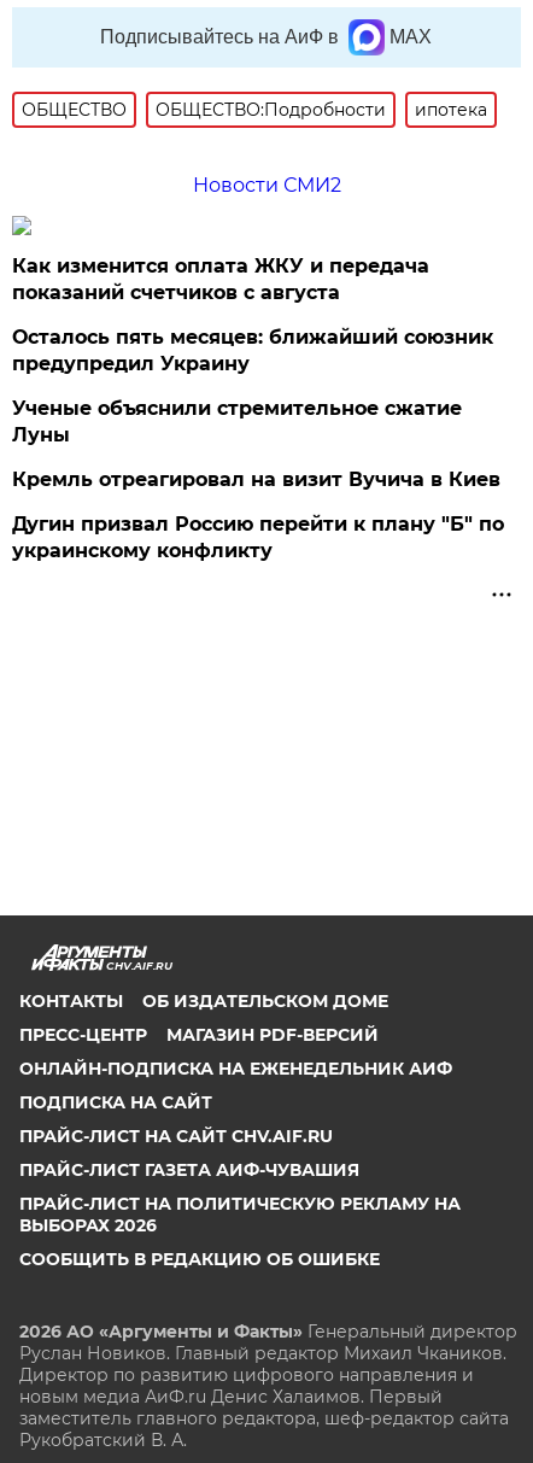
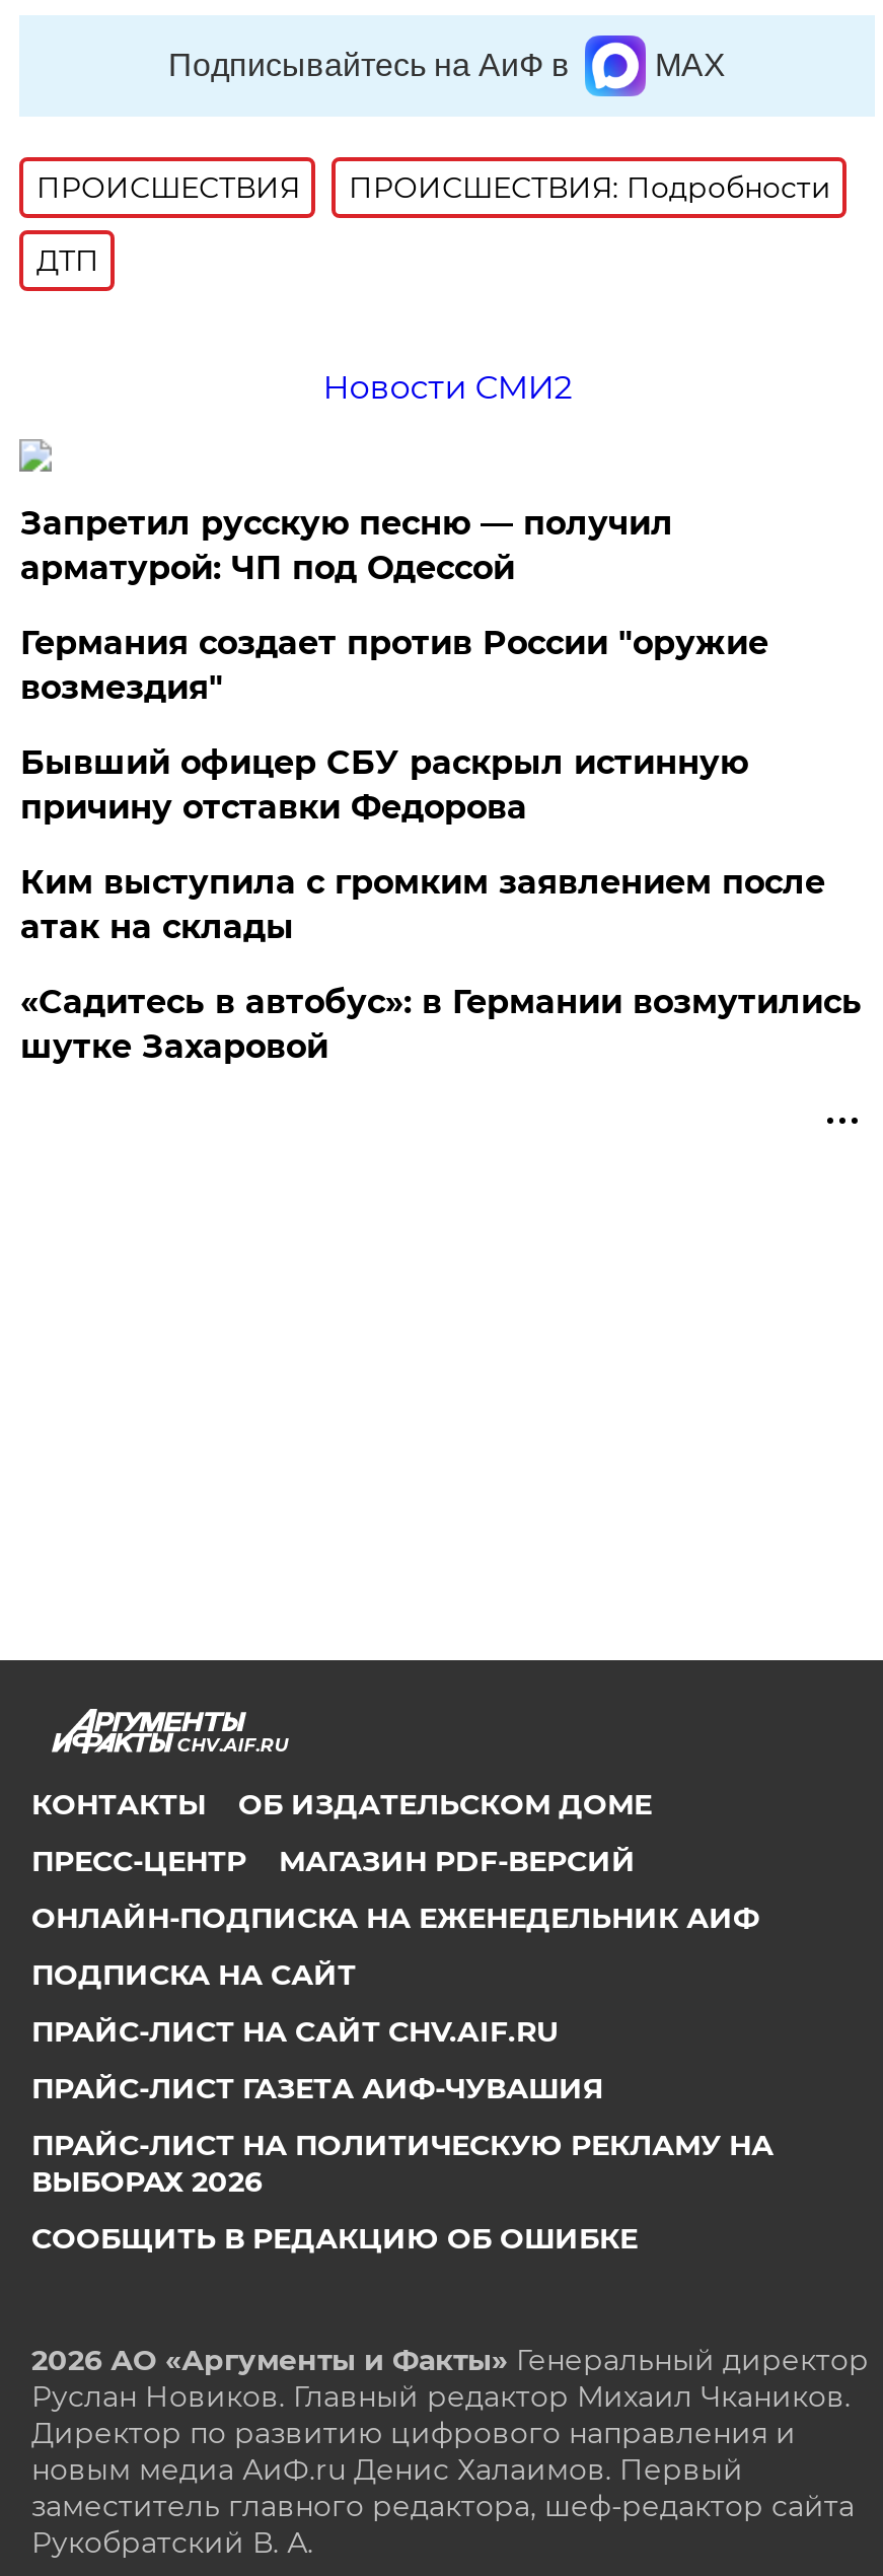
[22,99,488,121] ОБЩЕСТВО | ОБЩЕСТВО:Подробности | ипотека -> [36,170,831,279] ПРОИСШЕСТВИЯ | ПРОИСШЕСТВИЯ: Подробности | ДТП
[13,255,430,304] Как изменится оплата ЖКУ и передача | показаний счетчиков с августа -> [20,504,673,588] Запретил русскую песню — получил | арматурой: ЧП под Одессой
[13,326,494,375] Осталось пять месяцев: ближайший союзник | предупредил Украину -> [20,624,768,707] Германия создает против России "оружие | возмездия"
[13,397,462,446] Ученые объяснили стремительное сжатие | Луны -> [20,744,748,827] Бывший офицер СБУ раскрыл истинную | причину отставки Федорова
[13,468,501,491] Кремль отреагировал на визит Вучича в Киев -> [20,863,825,947] Ким выступила с громким заявлением после | атак на склады
[13,513,505,562] Дугин призвал Россию перейти к плану "Б" по | украинскому конфликту -> [20,983,862,1066] «Садитесь в автобус»: в Германии возмутились | шутке Захаровой

